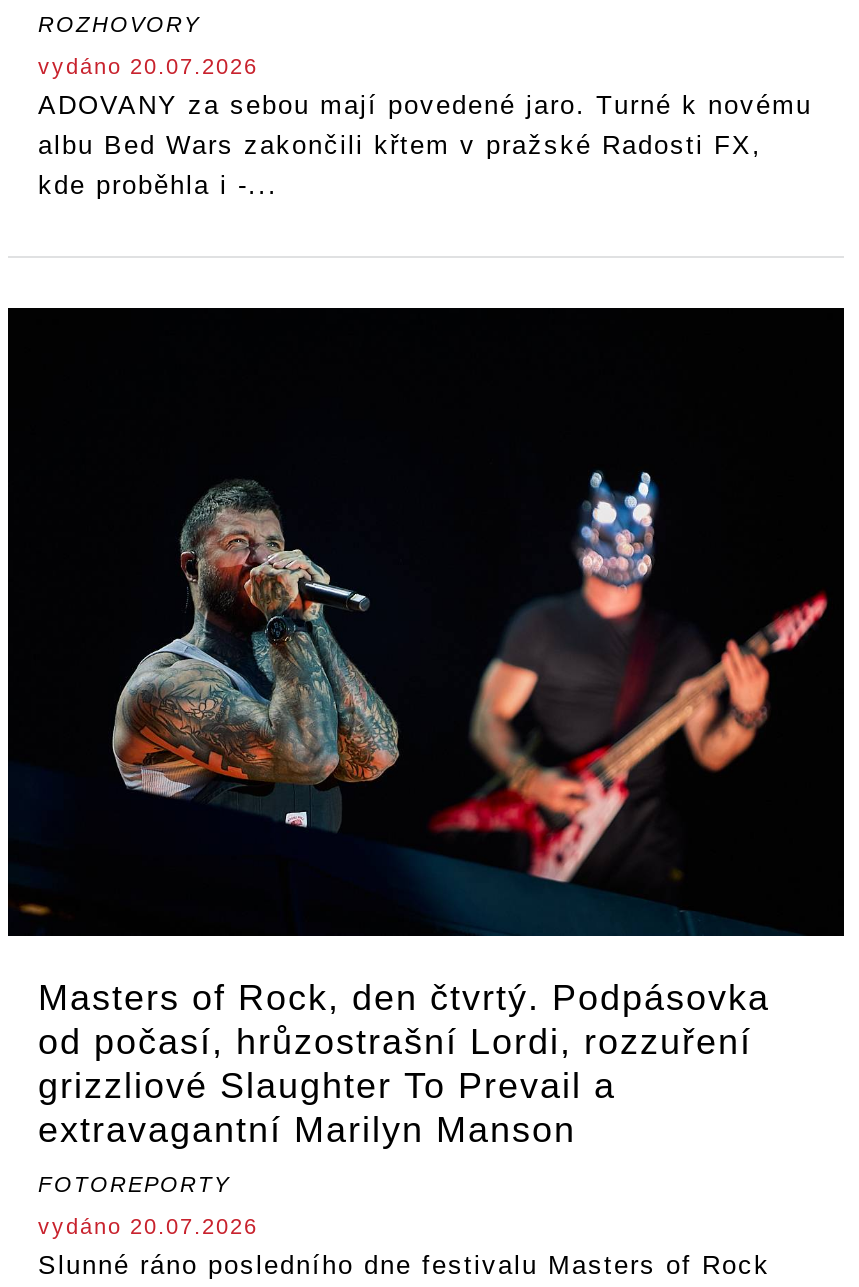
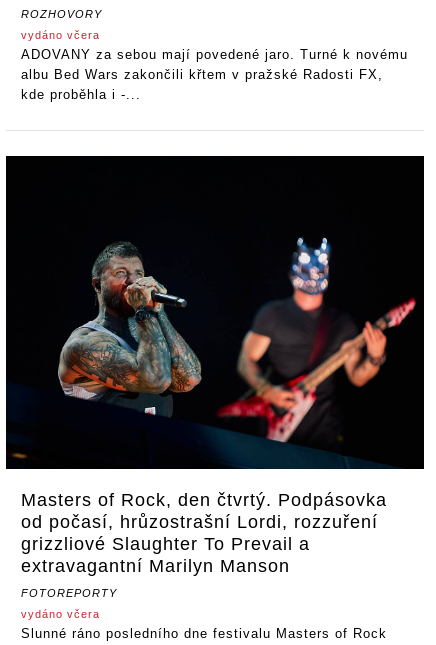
[38,54,258,78] vydáno 20.07.2026 -> [21,29,100,41] vydáno včera
[38,1213,258,1237] vydáno 20.07.2026 -> [21,608,100,620] vydáno včera

